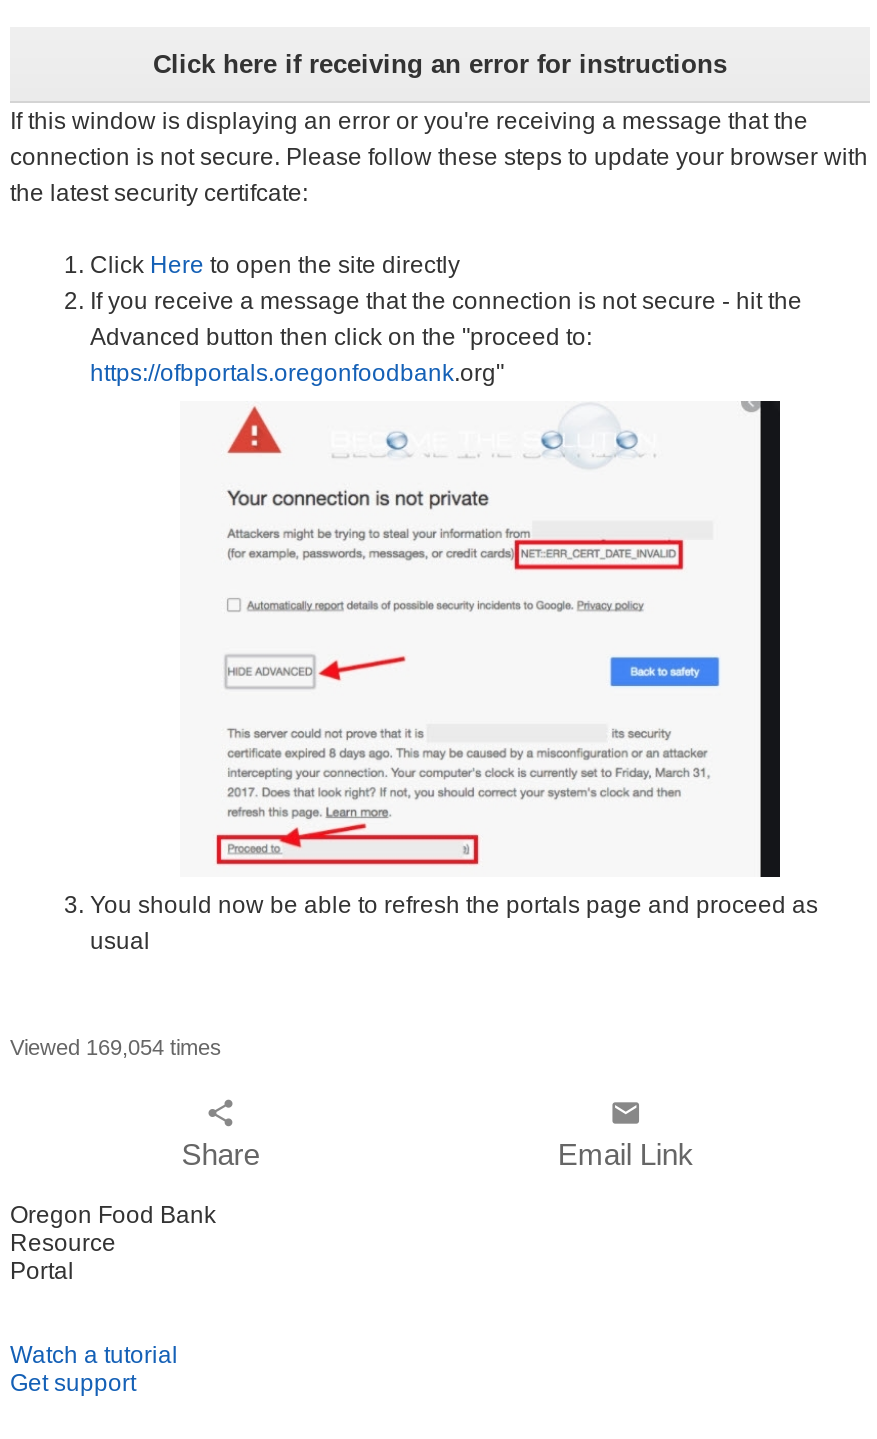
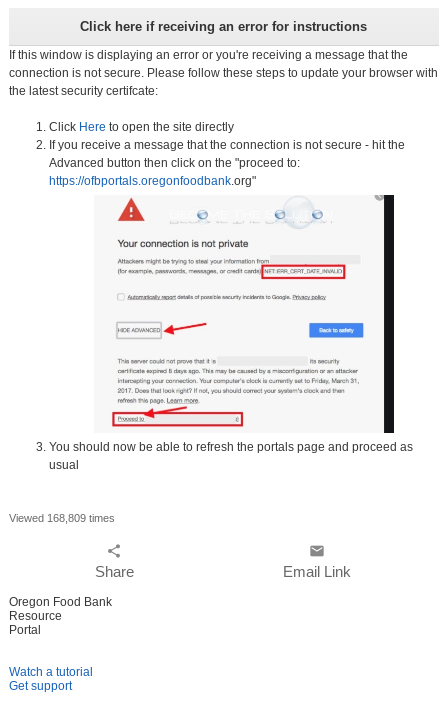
[10,1035,222,1059] Viewed 169,054 times -> [9,512,115,524] Viewed 168,809 times

